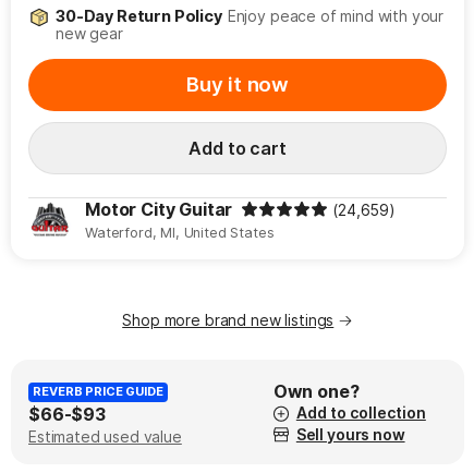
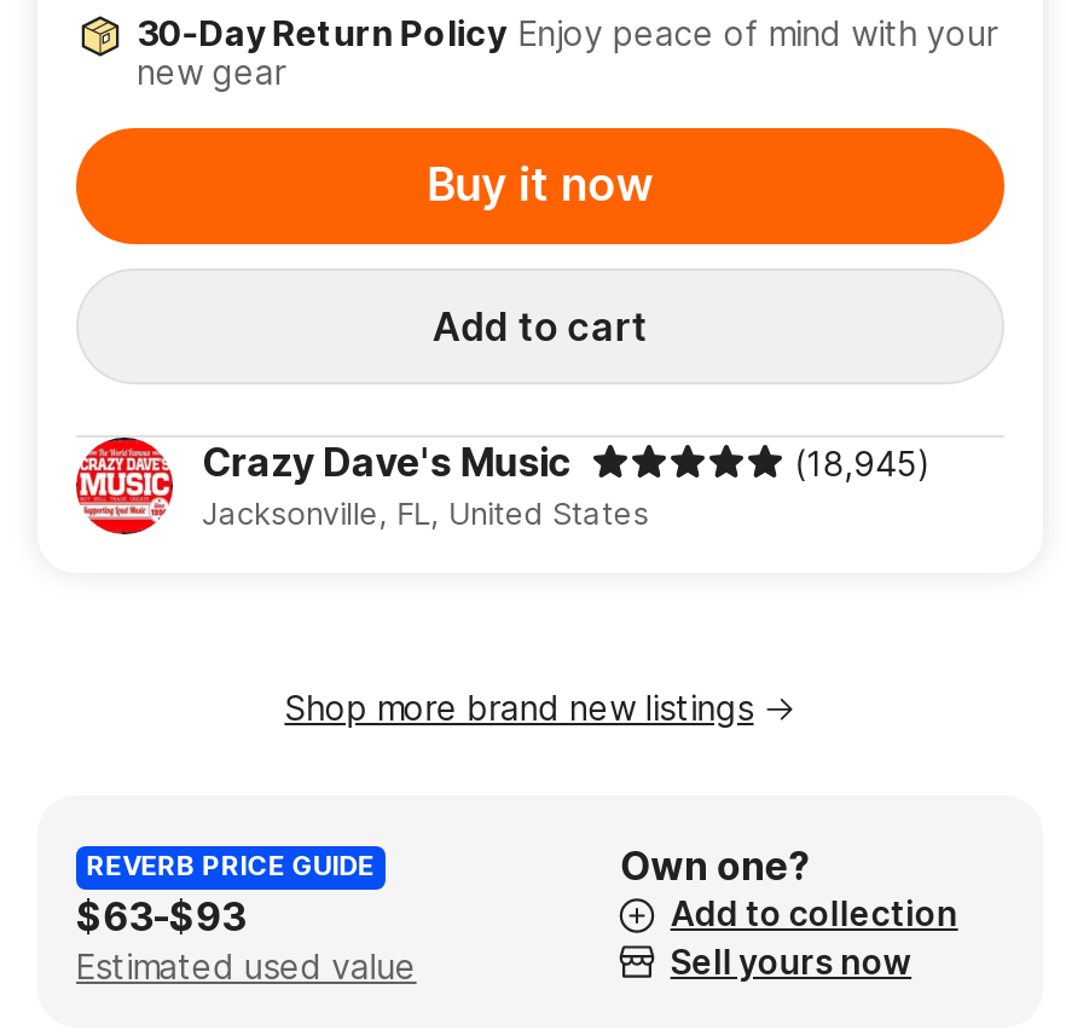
[28,198,396,242] [image] | Motor City Guitar | (24,659) | Waterford, MI, United States -> [74,435,932,537] [image] | Crazy Dave's Music | (18,945) | Jacksonville, FL, United States
[28,403,106,425] $66-$93 -> [76,891,245,940] $63-$93

